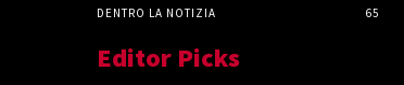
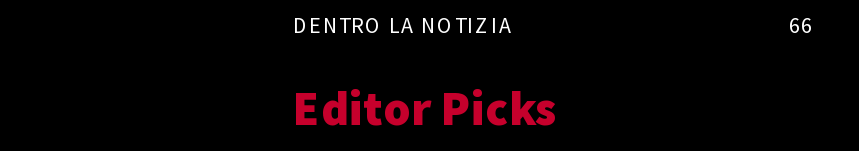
[366,6,379,21] 65 -> [789,11,813,39] 66

